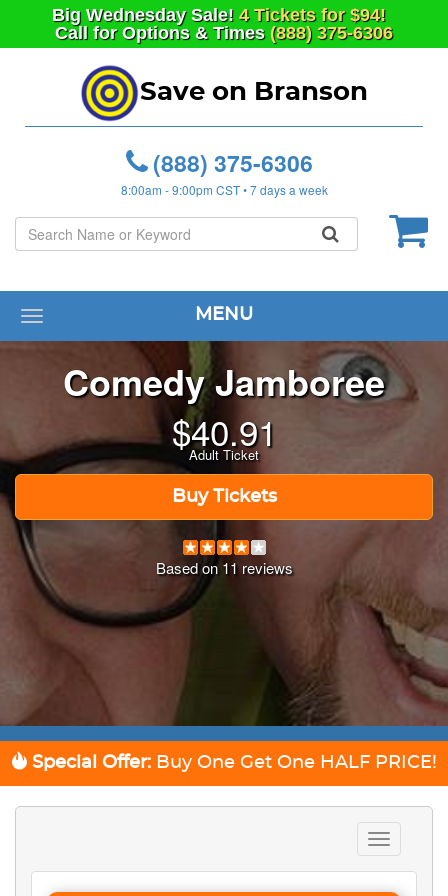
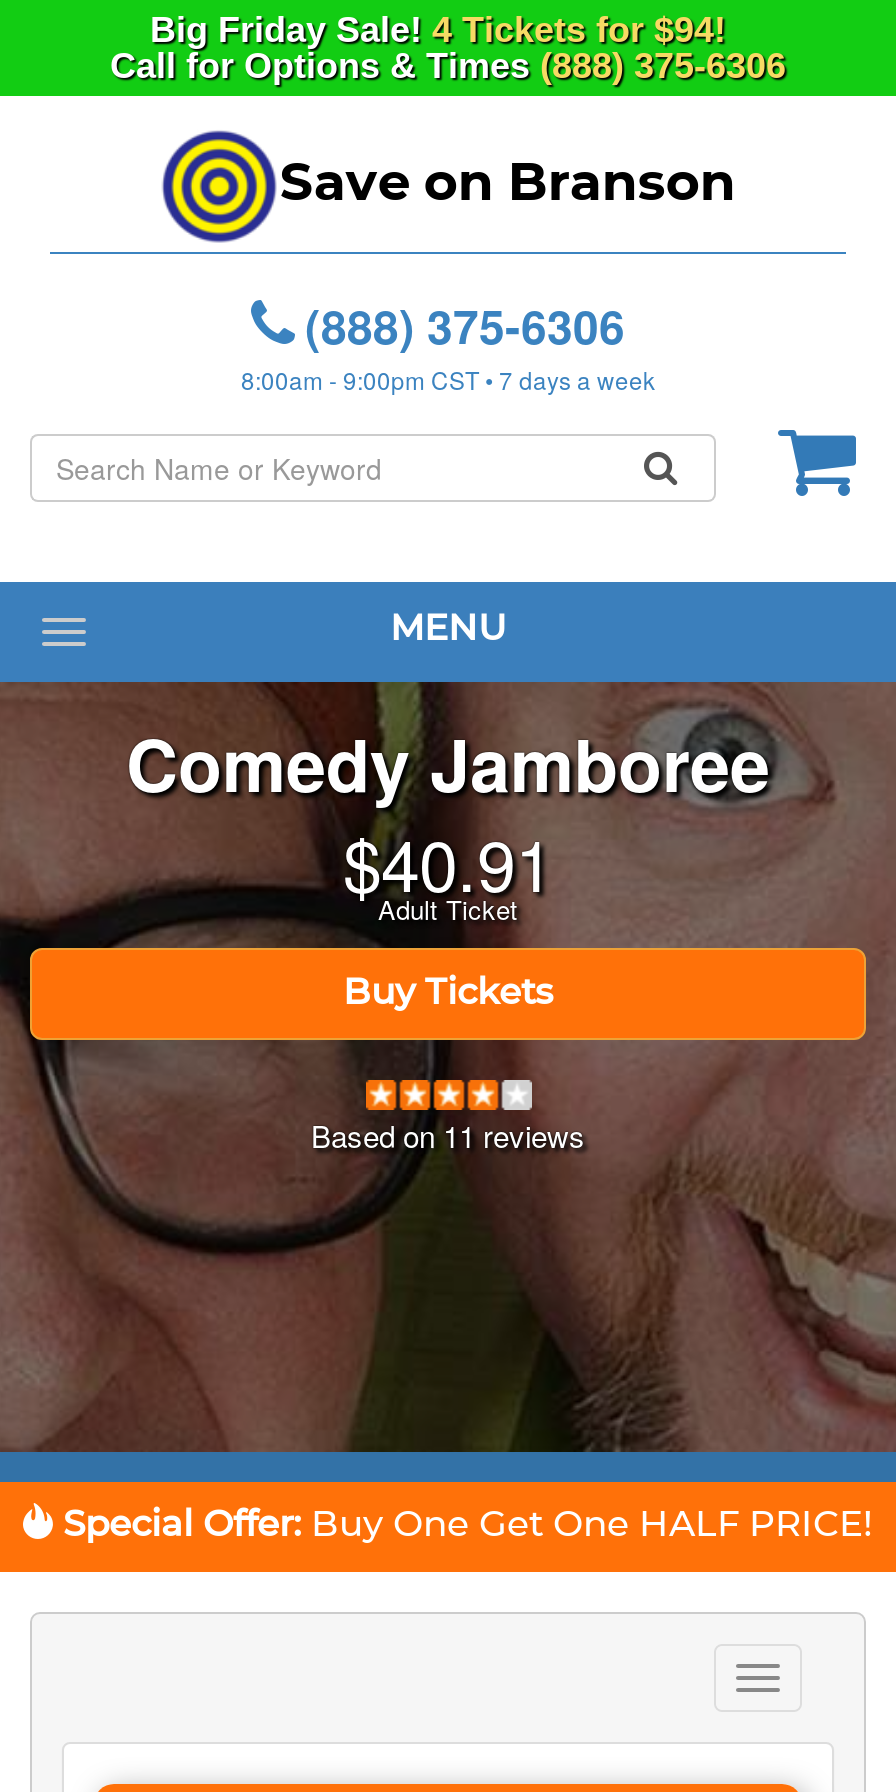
[52,5,386,25] Big Wednesday Sale! 4 Tickets for $94! -> [150,10,726,50] Big Friday Sale! 4 Tickets for $94!

